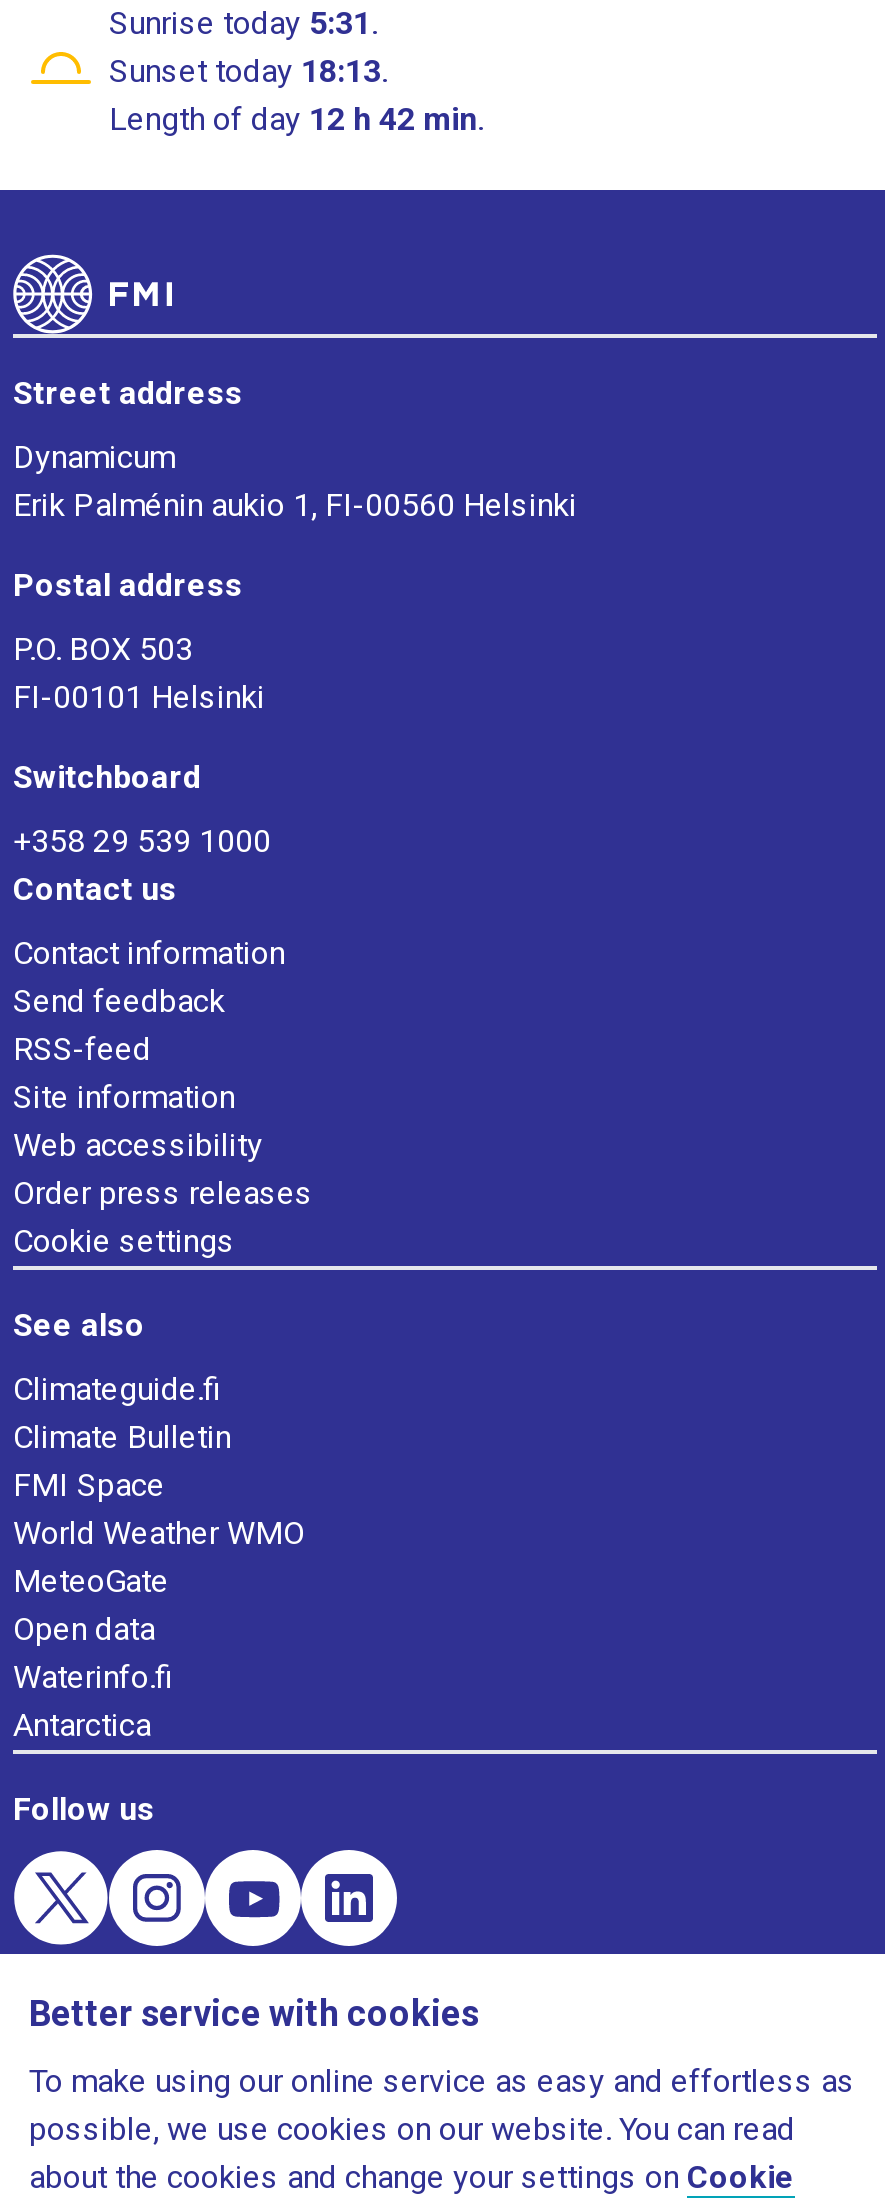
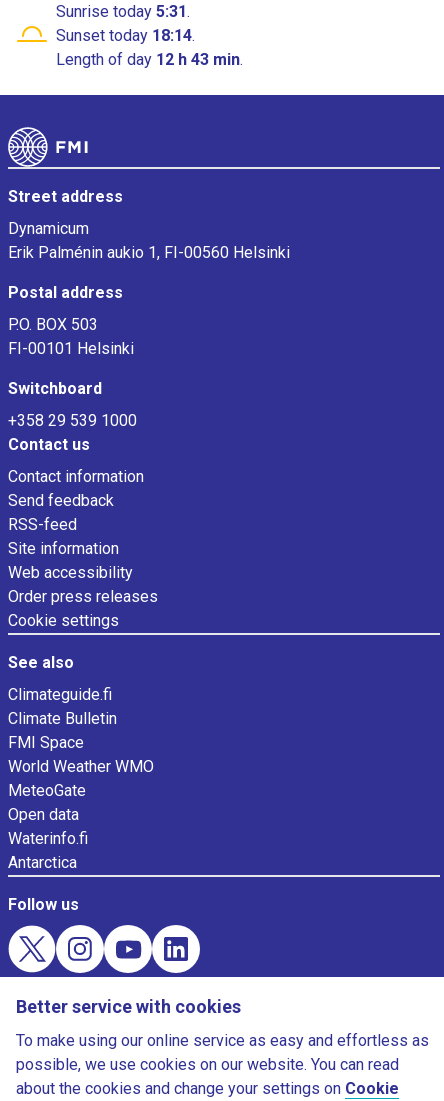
[109,52,395,90] Sunset today 18:13. -> [56,26,199,45] Sunset today 18:14.
[109,100,483,138] Length of day 12 h 42 min. -> [56,50,243,69] Length of day 12 h 43 min.

